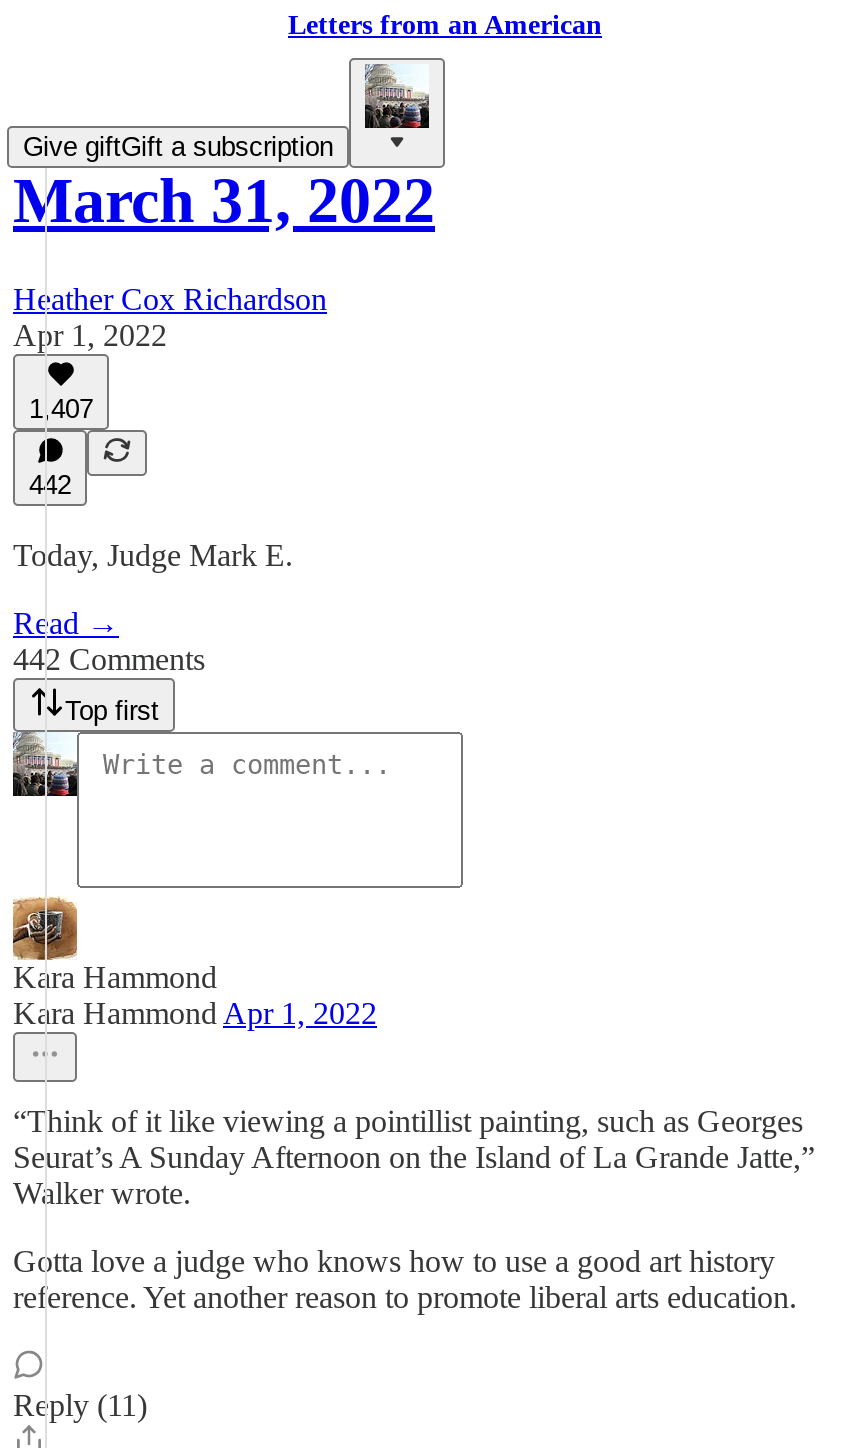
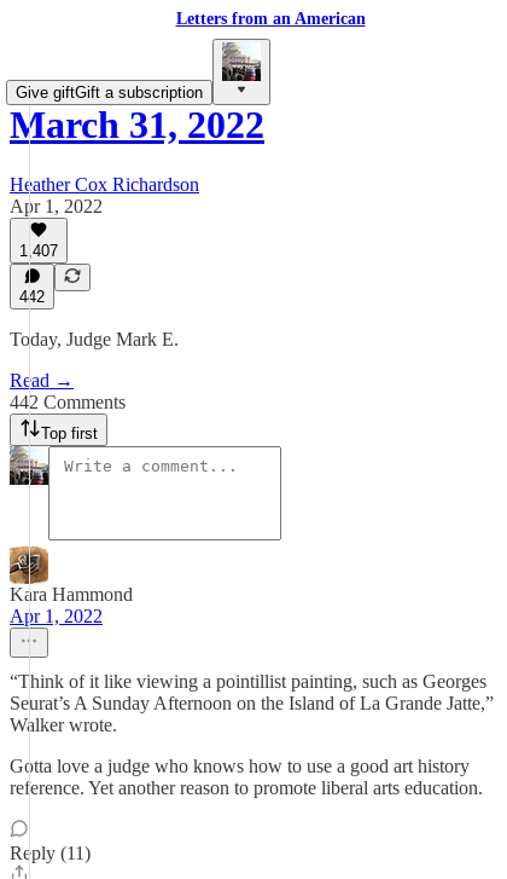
[13,996,377,1030] Kara Hammond Apr 1, 2022 -> [10,606,103,626] Apr 1, 2022

